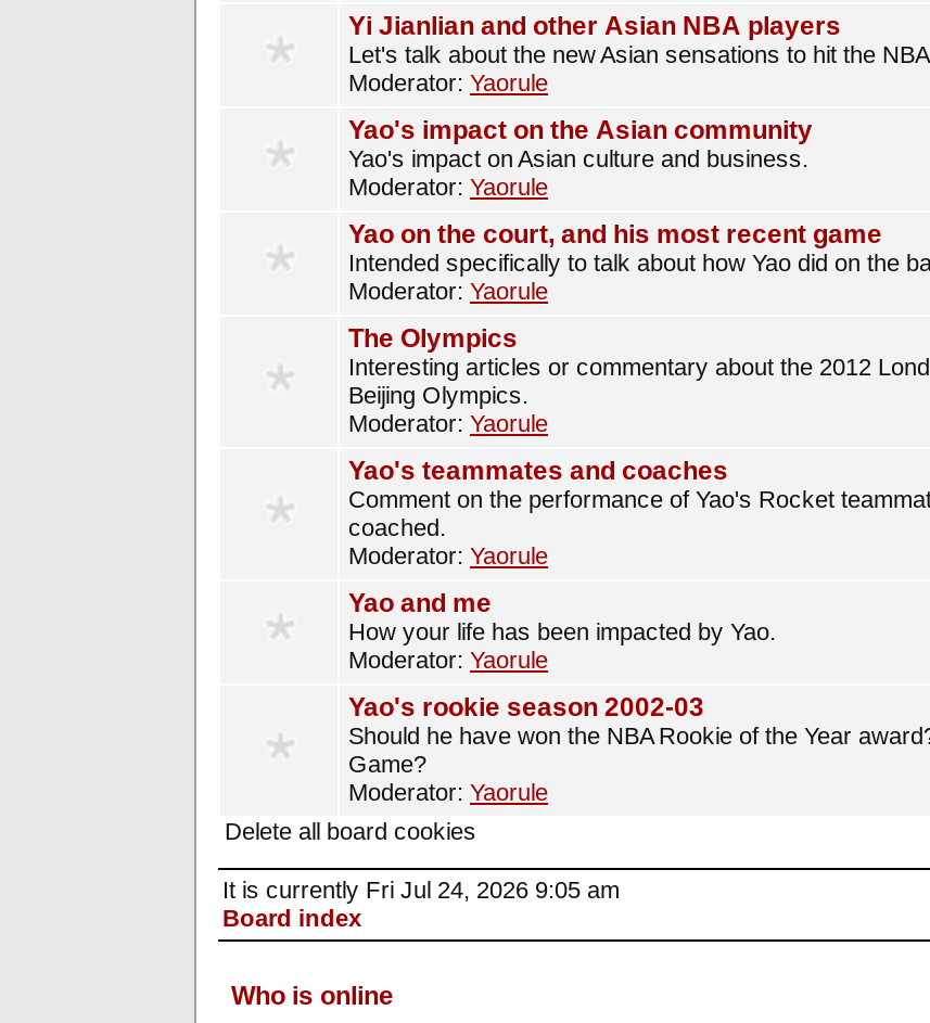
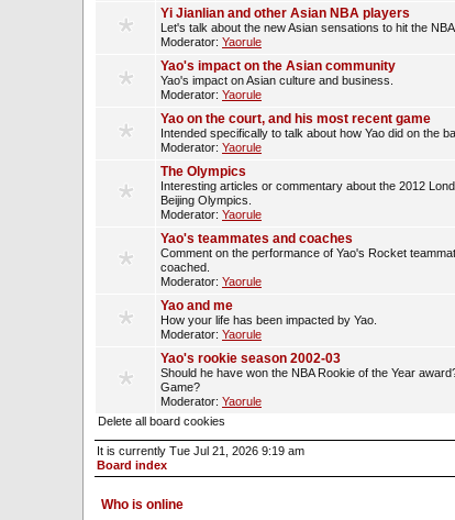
[222,877,620,903] It is currently Fri Jul 24, 2026 9:05 am -> [97,444,304,457] It is currently Tue Jul 21, 2026 9:19 am

